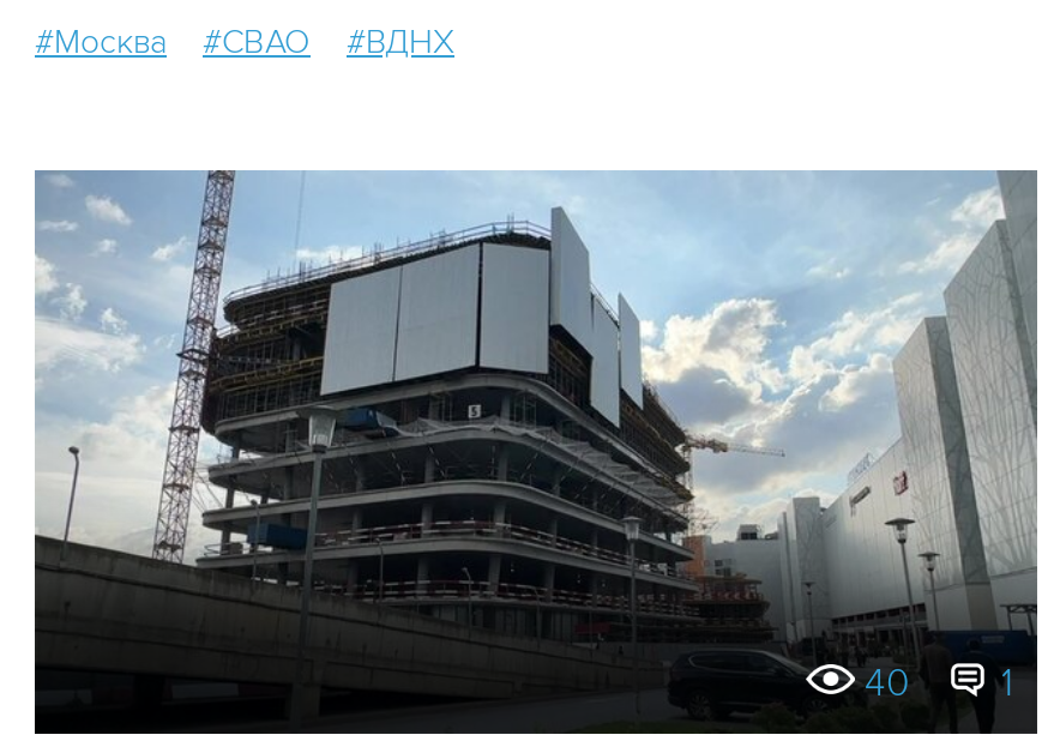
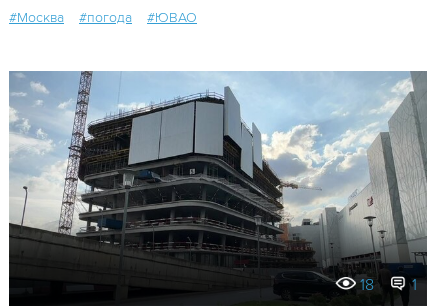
[203,22,454,63] #СВАО | #ВДНХ -> [79,9,197,26] #погода | #ЮВАО
[865,659,910,707] 40 -> [360,275,374,295] 18

